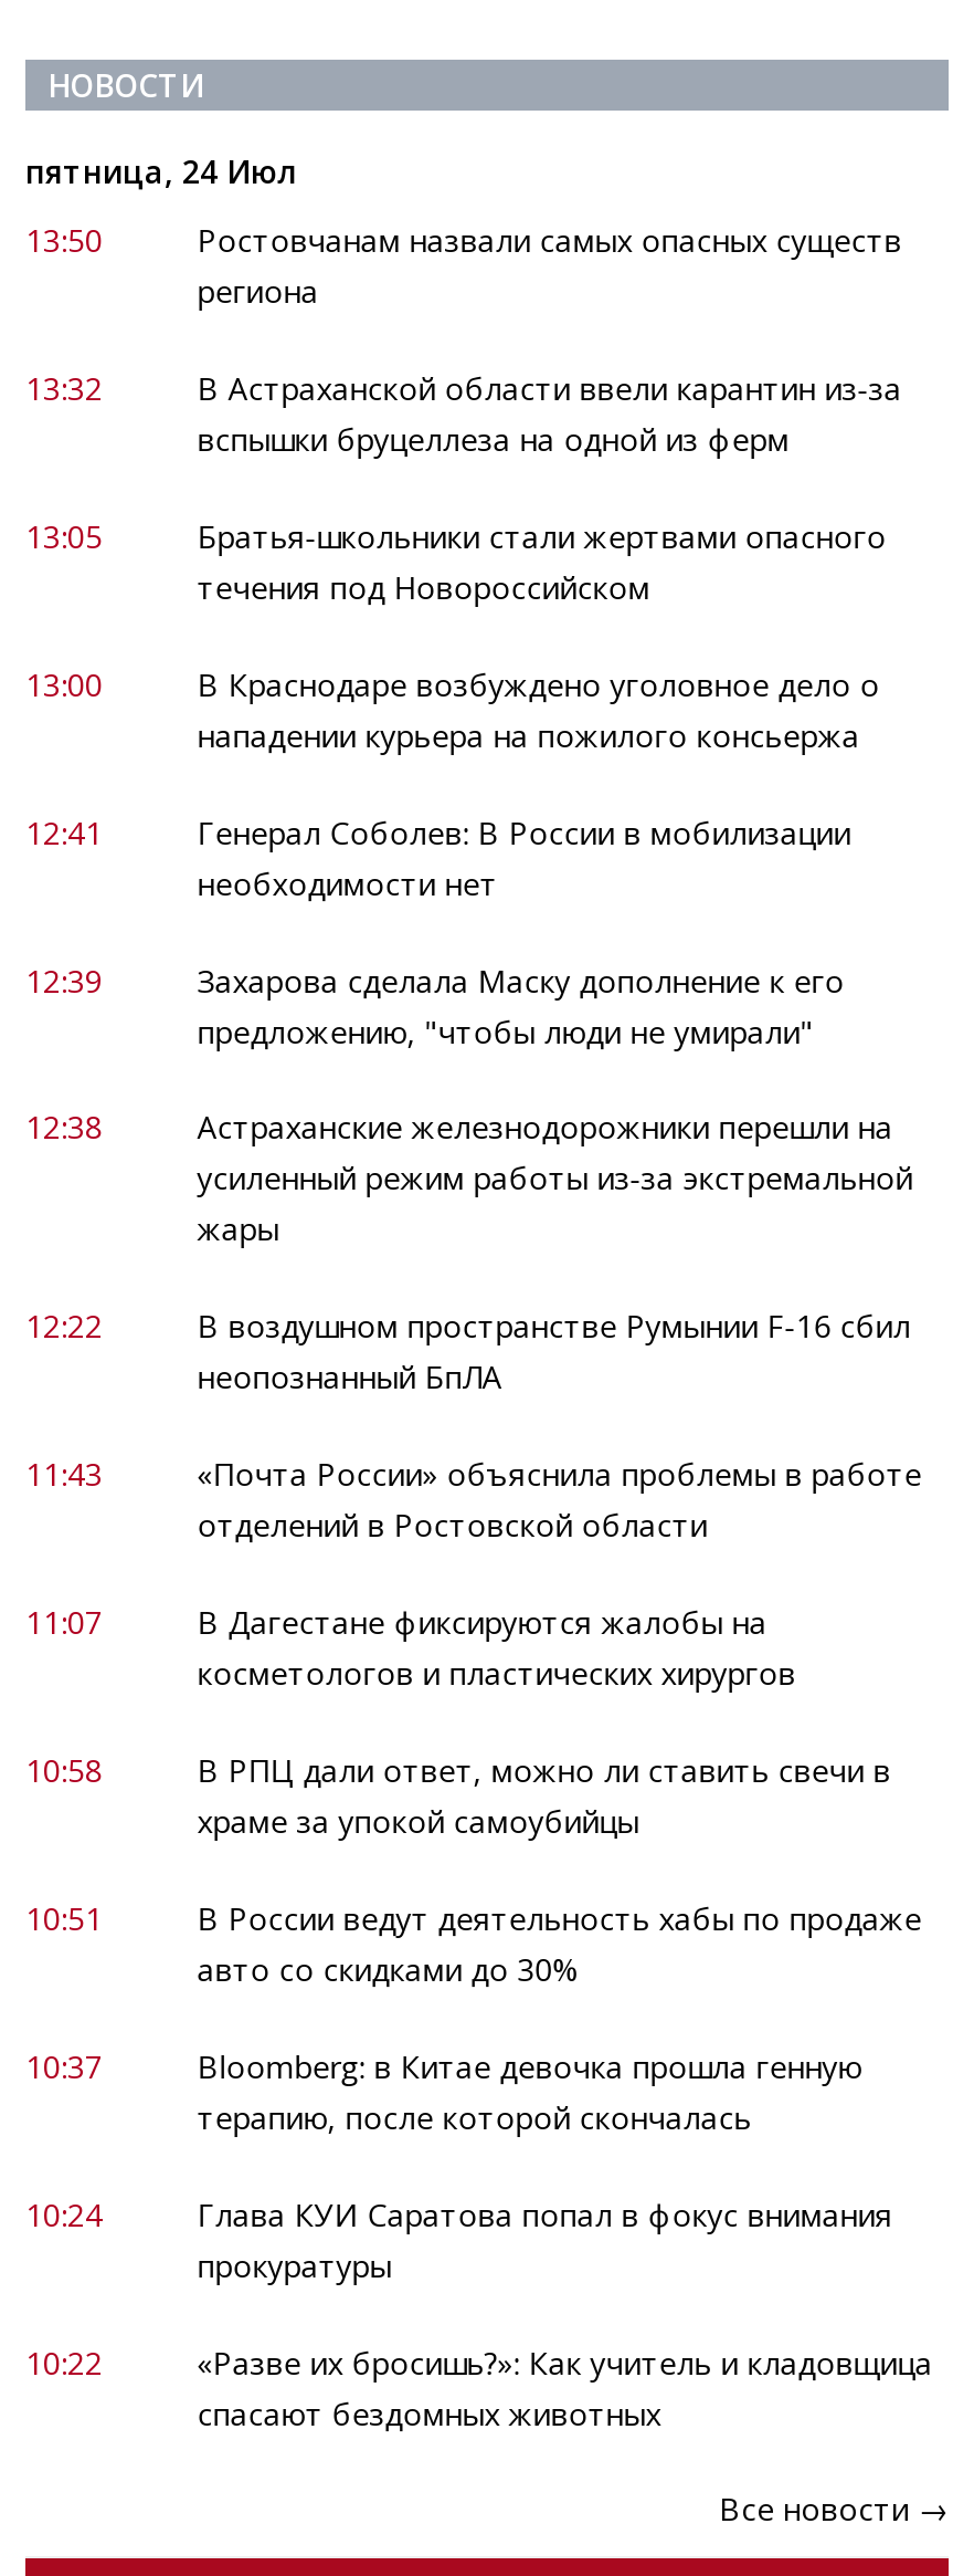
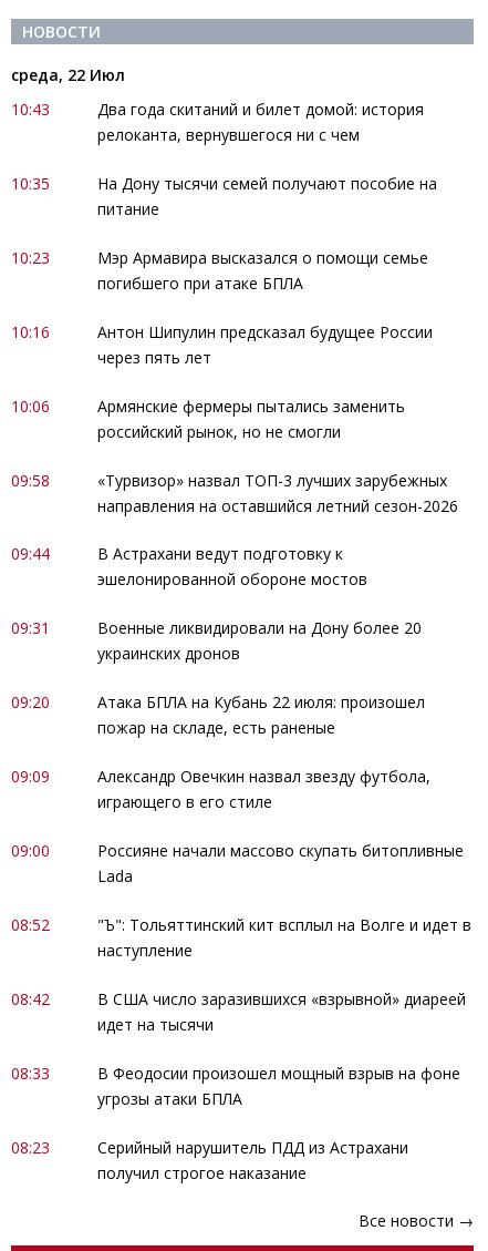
[25,150,297,192] пятница, 24 Июл -> [11,64,125,85] среда, 22 Июл
[25,219,902,312] 13:50 | Ростовчанам назвали самых опасных существ | региона -> [11,99,423,145] 10:43 | Два года скитаний и билет домой: история | релоканта, вернувшегося ни с чем
[25,367,902,460] 13:32 | В Астраханской области ввели карантин из-за | вспышки бруцеллеза на одной из ферм -> [11,173,437,219] 10:35 | На Дону тысячи семей получают пособие на | питание
[25,515,886,608] 13:05 | Братья-школьники стали жертвами опасного | течения под Новороссийском -> [11,247,428,293] 10:23 | Мэр Армавира высказался о помощи семье | погибшего при атаке БПЛА
[25,663,879,756] 13:00 | В Краснодаре возбуждено уголовное дело о | нападении курьера на пожилого консьержа -> [11,321,432,368] 10:16 | Антон Шипулин предсказал будущее России | через пять лет
[25,811,851,903] 12:41 | Генерал Соболев: В России в мобилизации | необходимости нет -> [11,395,405,442] 10:06 | Армянские фермеры пытались заменить | российский рынок, но не смогли
[25,959,844,1051] 12:39 | Захарова сделала Маску дополнение к его | предложению, "чтобы люди не умирали" -> [11,469,458,516] 09:58 | «Турвизор» назвал ТОП-3 лучших зарубежных | направления на оставшийся летний сезон-2026
[25,1106,913,1250] 12:38 | Астраханские железнодорожники перешли на | усиленный режим работы из-за экстремальной | жары -> [11,543,367,590] 09:44 | В Астрахани ведут подготовку к | эшелонированной обороне мостов
[25,1305,910,1398] 12:22 | В воздушном пространстве Румынии F-16 сбил | неопознанный БпЛА -> [11,618,421,664] 09:31 | Военные ликвидировали на Дону более 20 | украинских дронов
[25,1453,921,1546] 11:43 | «Почта России» объяснила проблемы в работе | отделений в Ростовской области -> [11,692,425,738] 09:20 | Атака БПЛА на Кубань 22 июля: произошел | пожар на складе, есть раненые
[25,1601,796,1694] 11:07 | В Дагестане фиксируются жалобы на | косметологов и пластических хирургов -> [11,766,430,812] 09:09 | Александр Овечкин назвал звезду футбола, | играющего в его стиле
[25,1749,891,1842] 10:58 | В РПЦ дали ответ, можно ли ставить свечи в | храме за упокой самоубийцы -> [11,840,463,886] 09:00 | Россияне начали массово скупать битопливные | Lada
[25,1897,921,1990] 10:51 | В России ведут деятельность хабы по продаже | авто со скидками до 30% -> [11,914,471,960] 08:52 | "Ъ": Тольяттинский кит всплыл на Волге и идет в | наступление
[25,2045,862,2138] 10:37 | Bloomberg: в Китае девочка прошла генную | терапию, после которой скончалась -> [11,988,466,1035] 08:42 | В США число заразившихся «взрывной» диареей | идет на тысячи
[25,2193,893,2285] 10:24 | Глава КУИ Саратова попал в фокус внимания | прокуратуры -> [11,1062,460,1109] 08:33 | В Феодосии произошел мощный взрыв на фоне | угрозы атаки БПЛА
[25,2341,932,2433] 10:22 | «Разве их бросишь?»: Как учитель и кладовщица | спасают бездомных животных -> [11,1136,408,1183] 08:23 | Серийный нарушитель ПДД из Астрахани | получил строгое наказание

